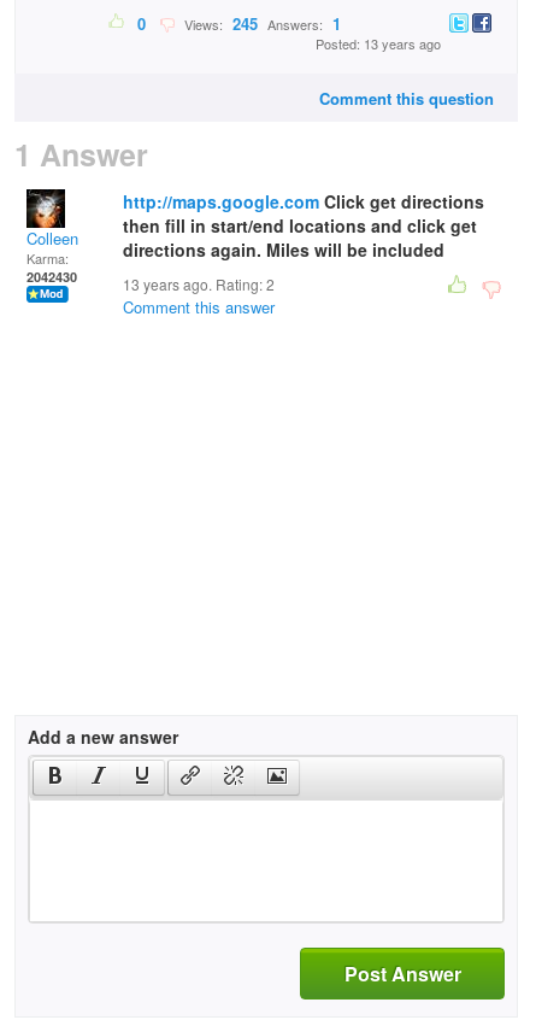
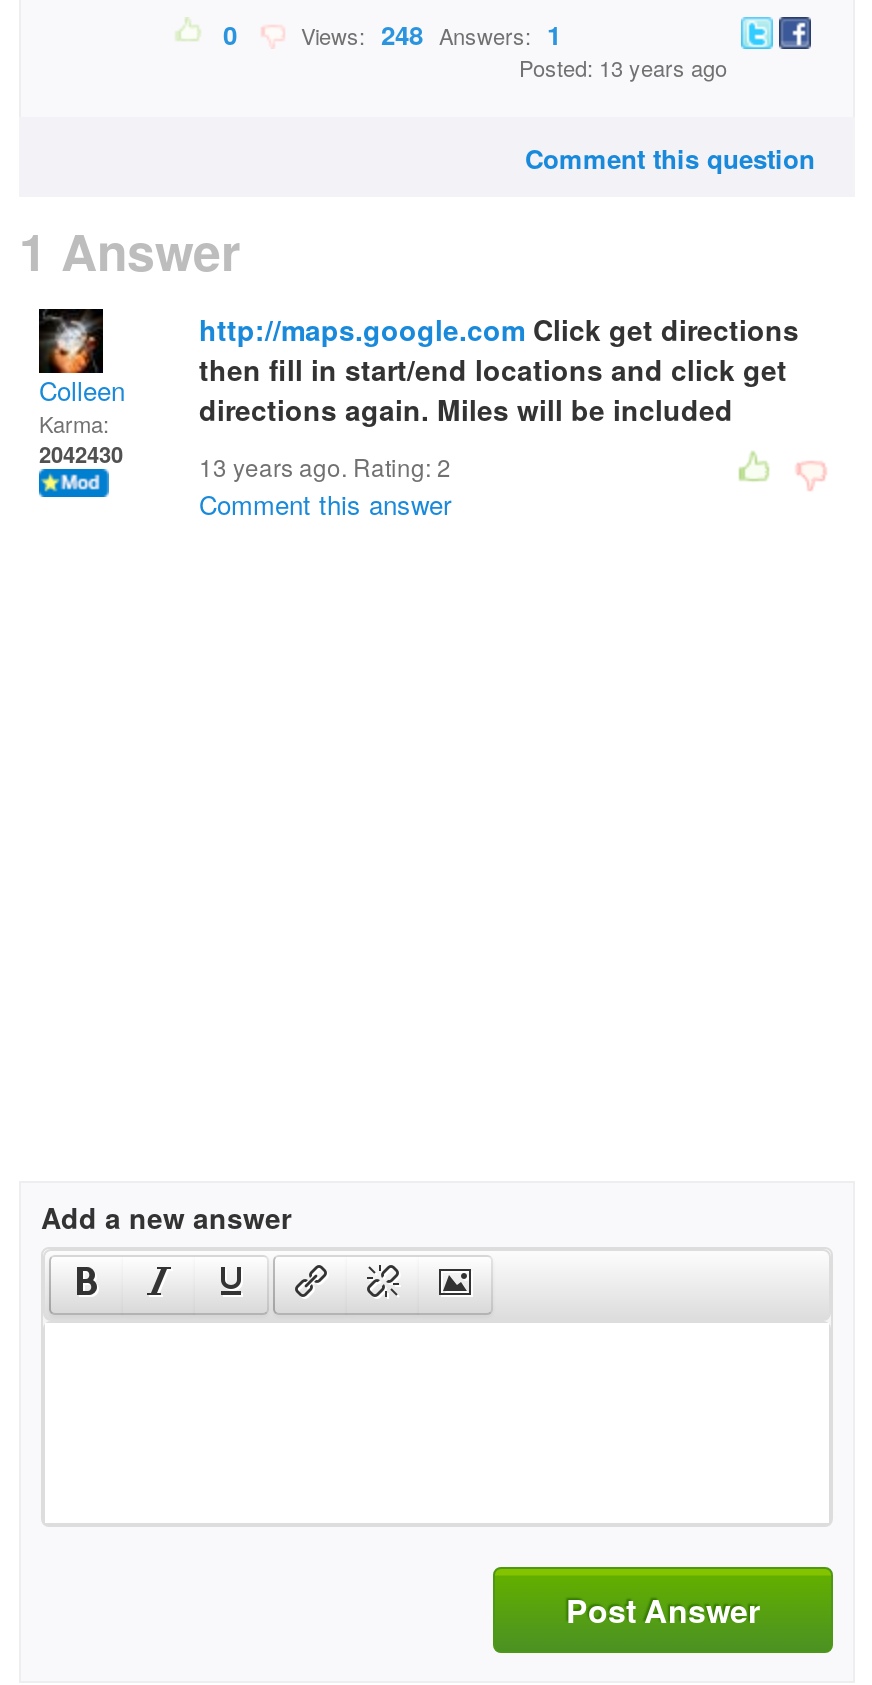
[177,12,341,35] Views: 245 Answers: 1 -> [289,15,561,53] Views: 248 Answers: 1

